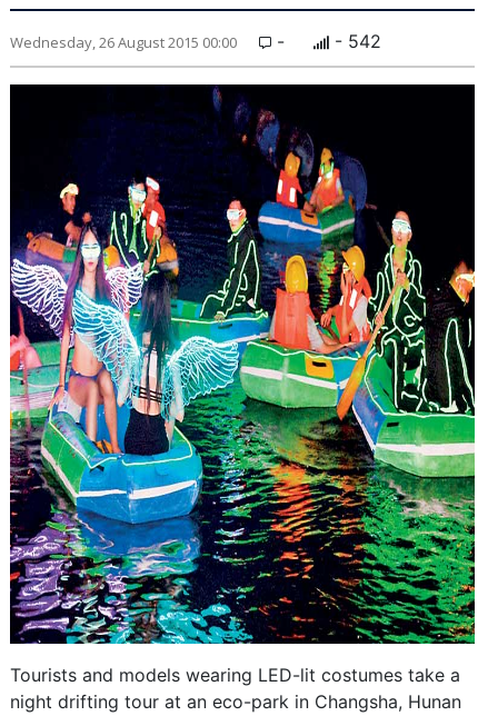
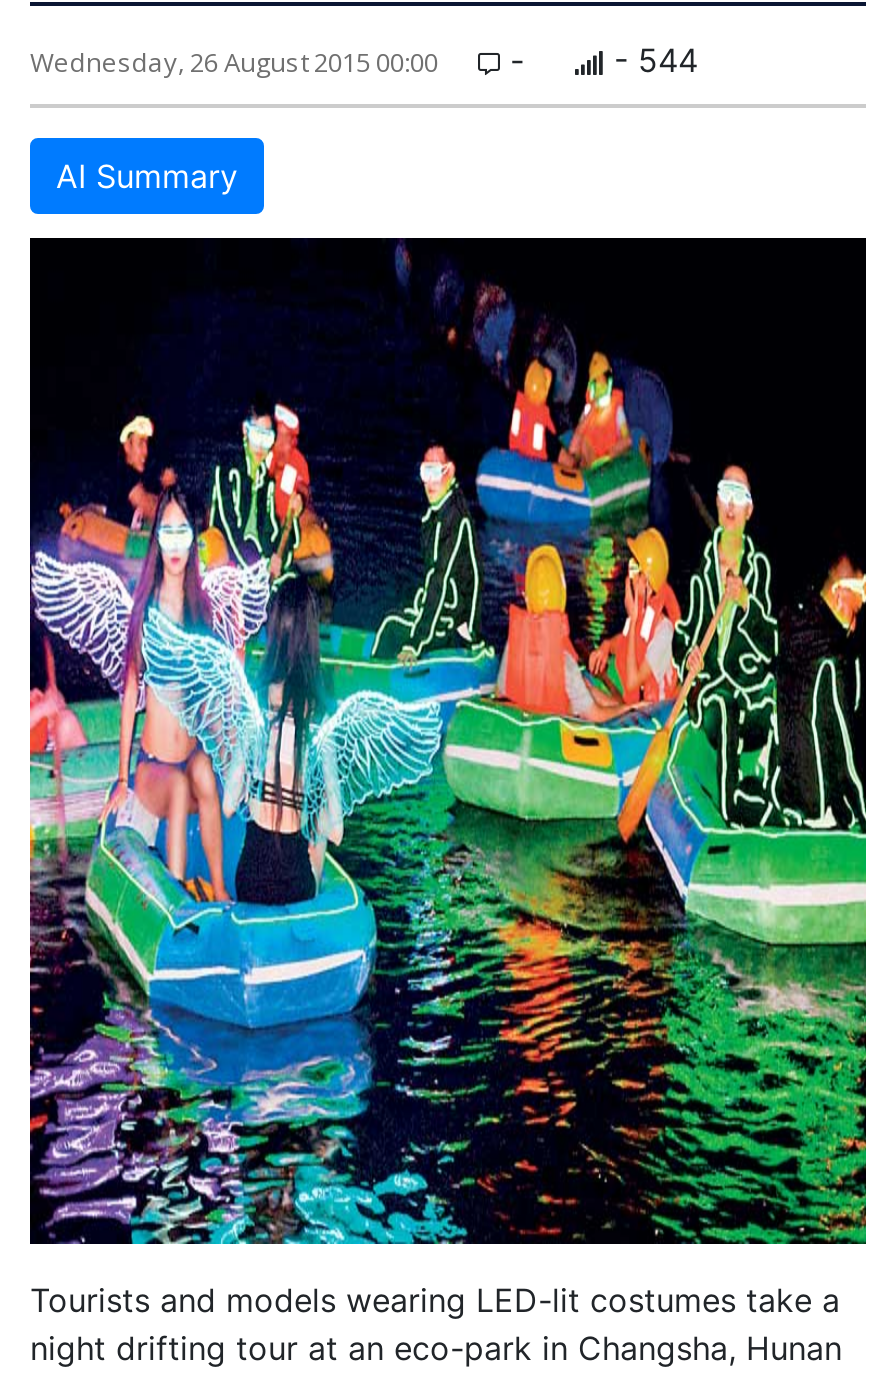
[329,30,381,52] - 542 -> [56,40,698,196] - 544 | AI Summary

